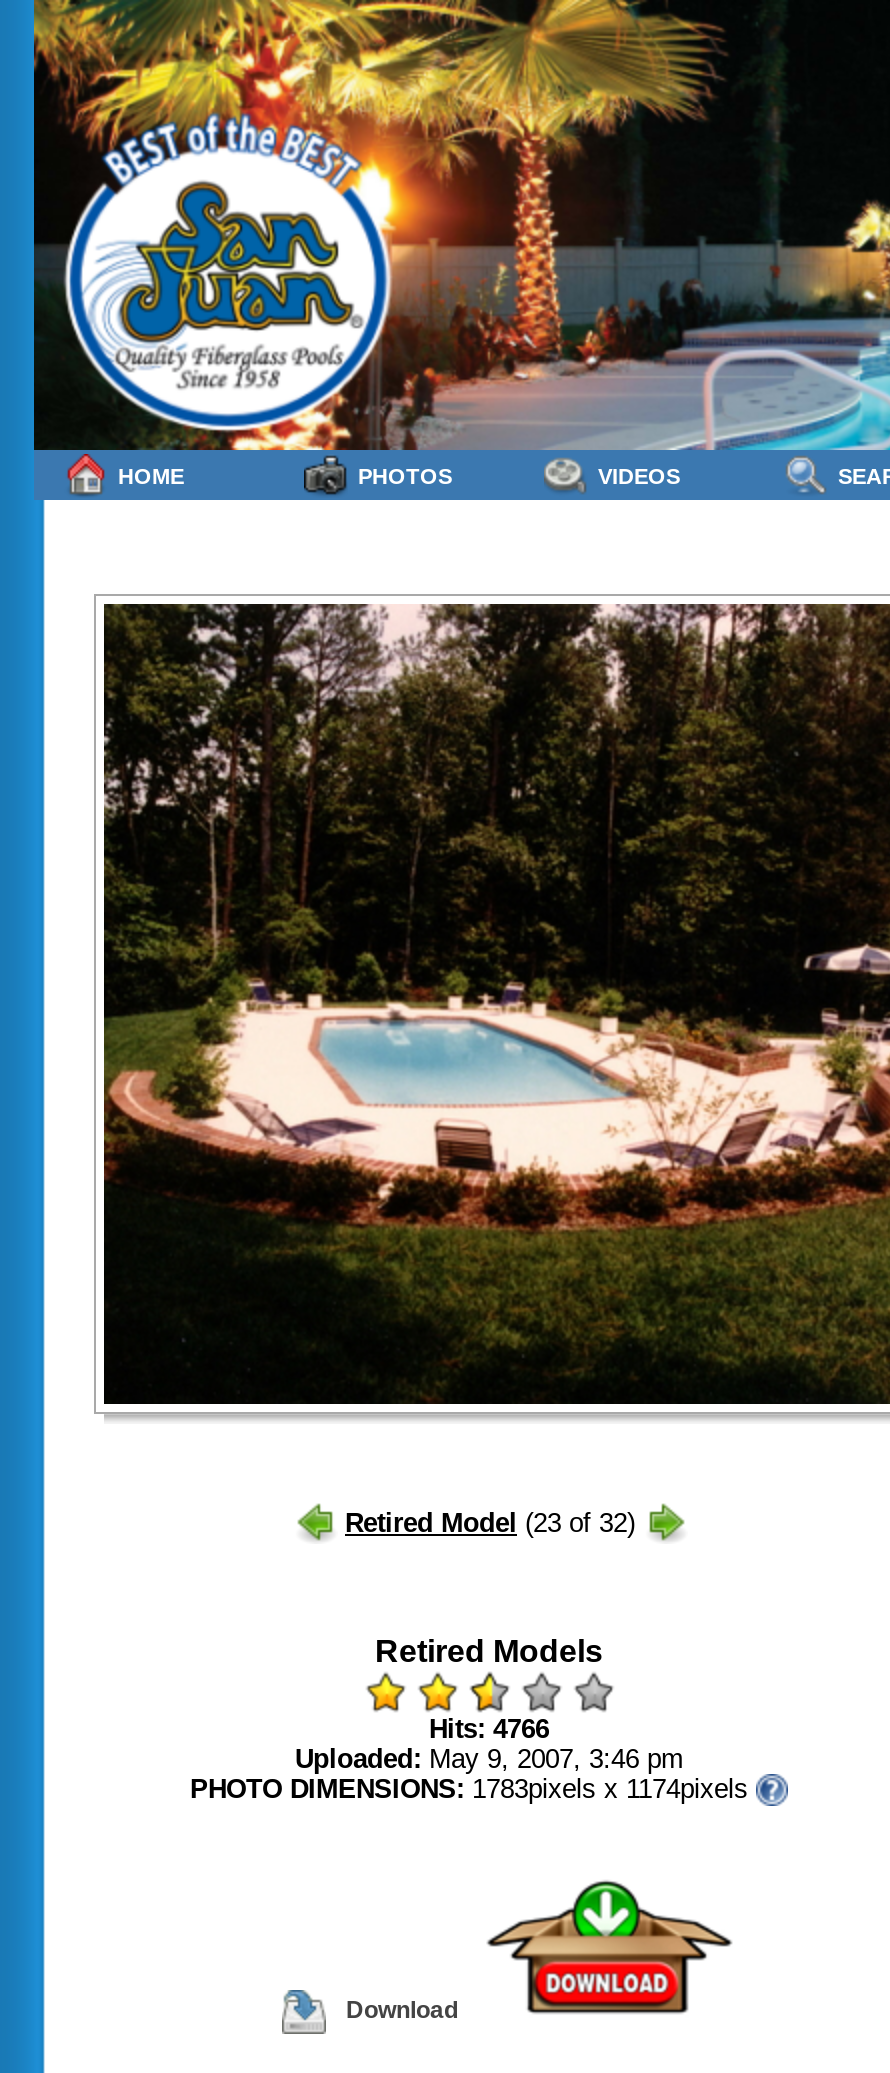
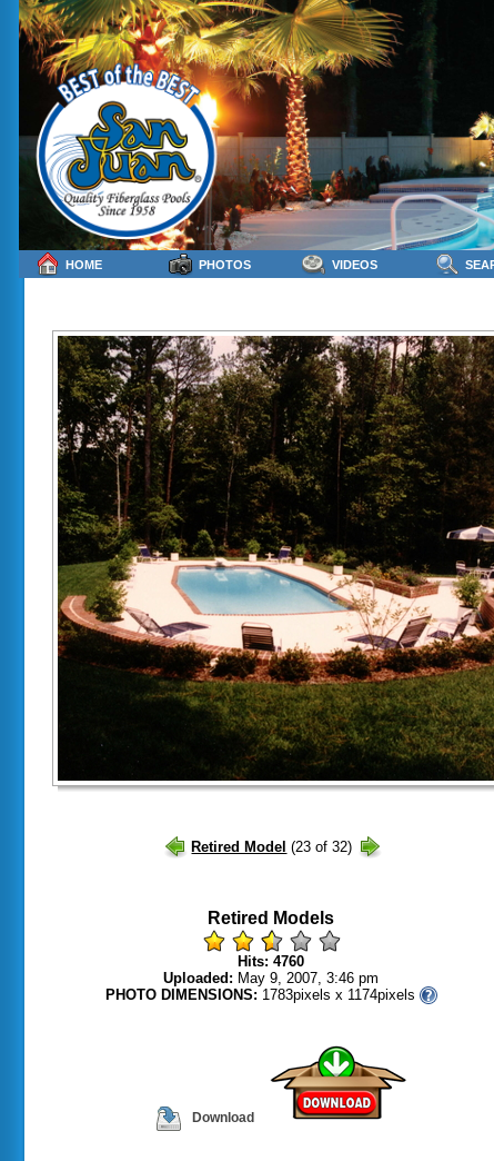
[429,1714,549,1744] Hits: 4766 -> [238,953,305,970] Hits: 4760

